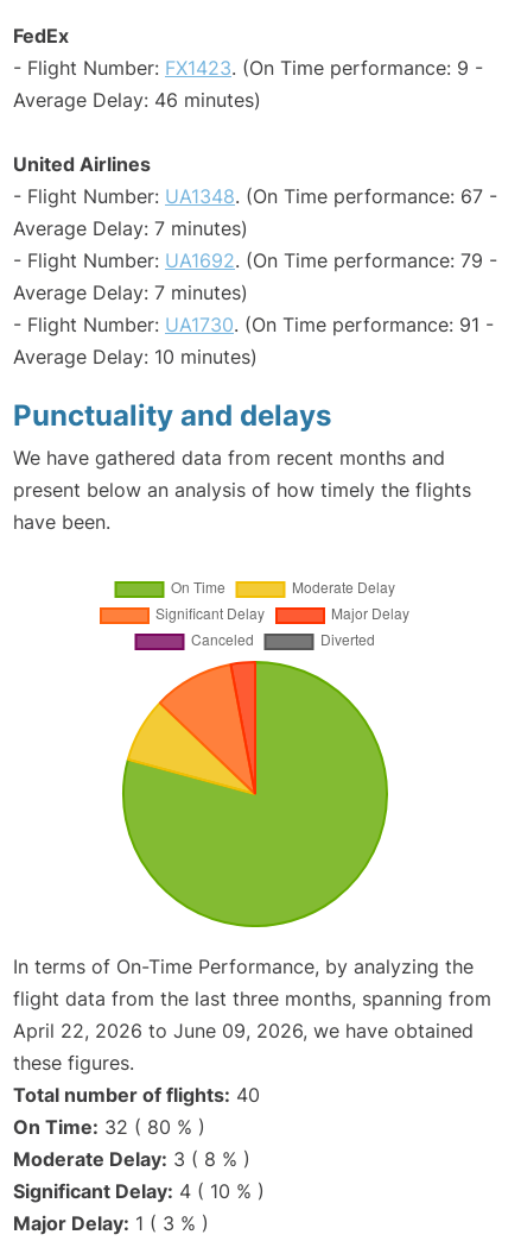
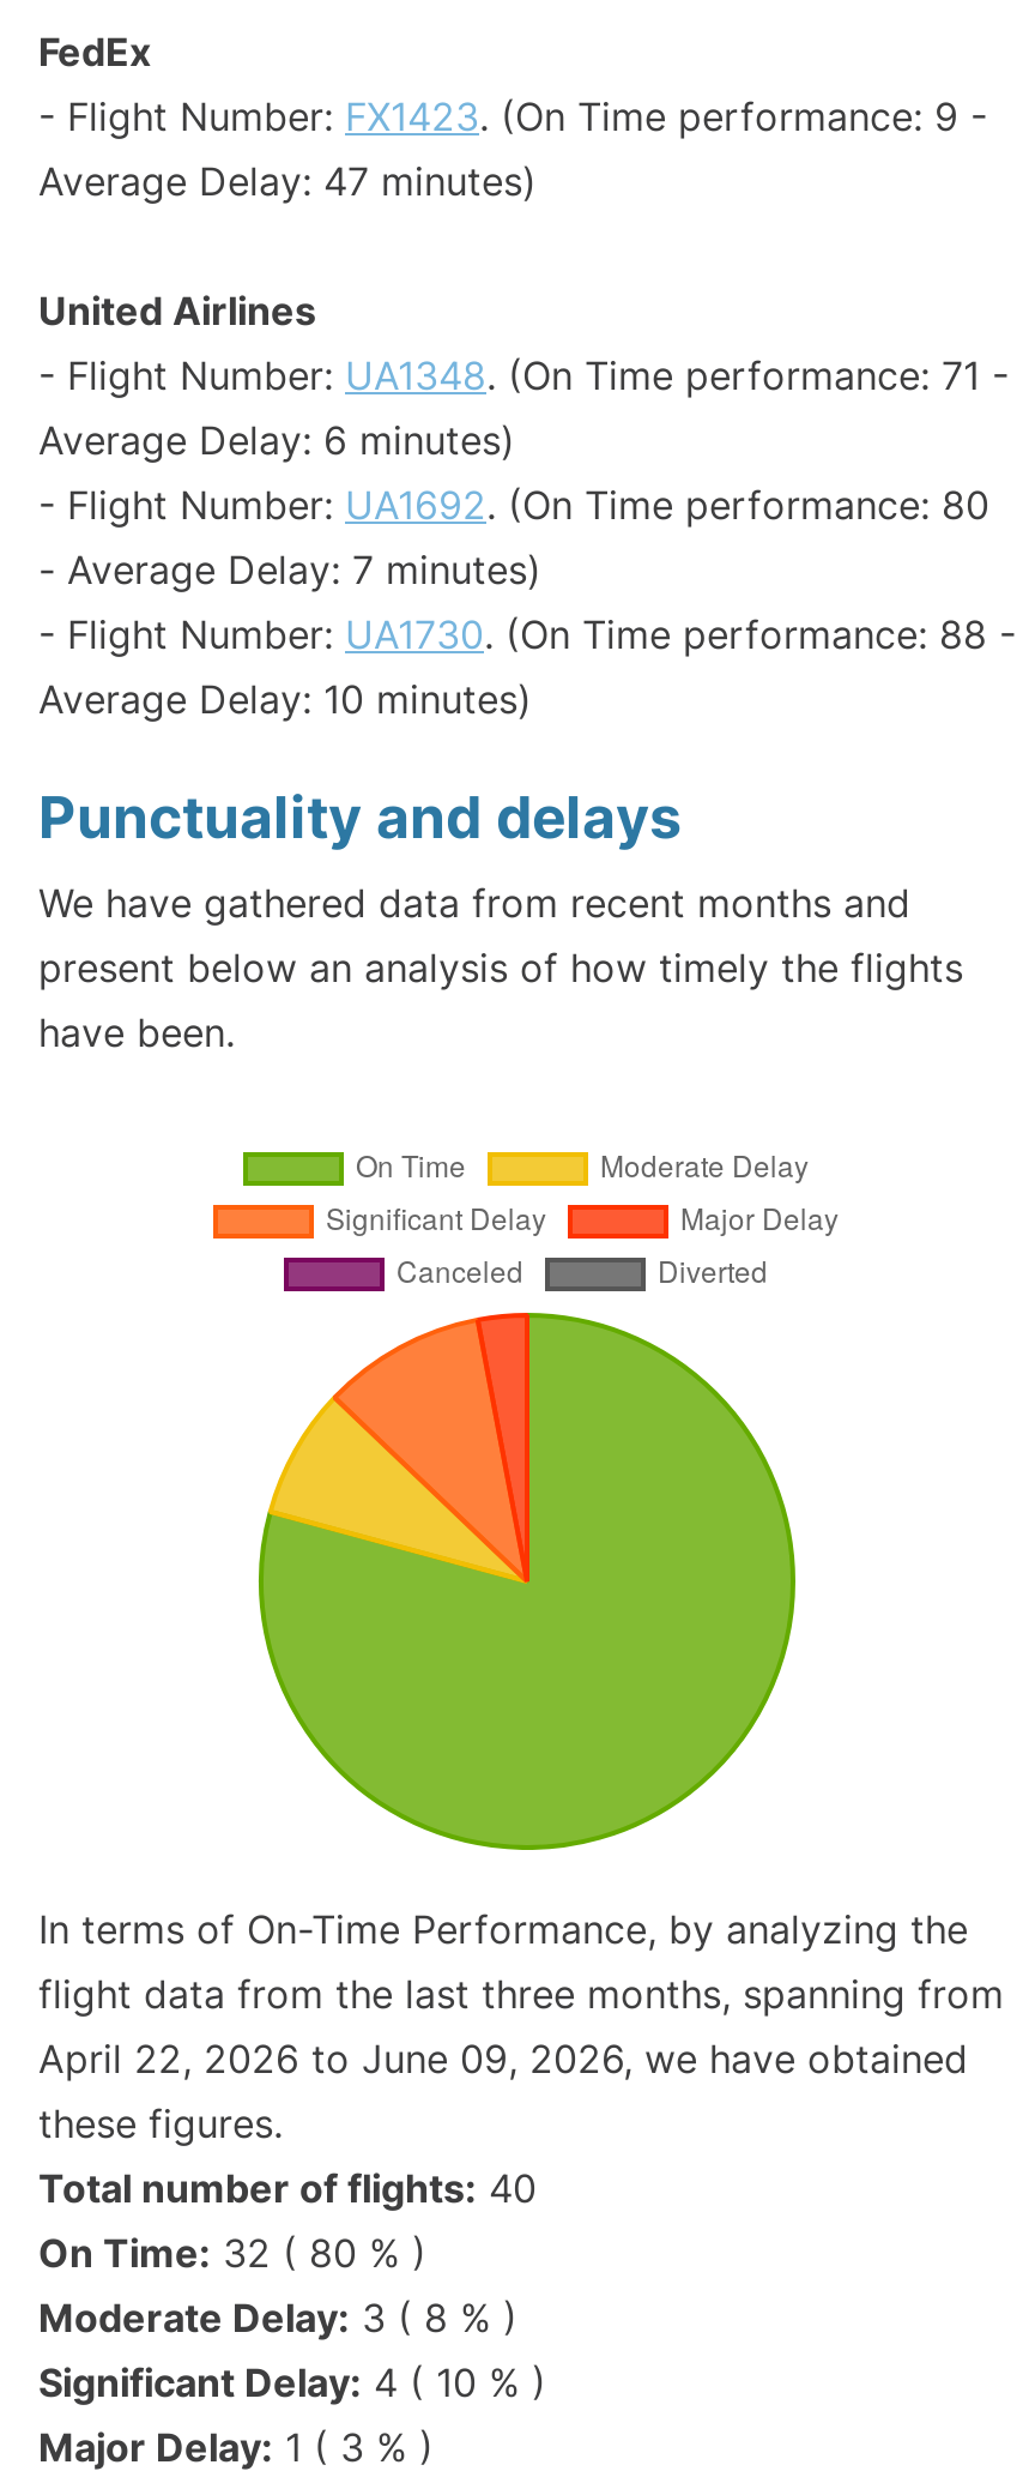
[13,88,261,112] Average Delay: 46 minutes) -> [38,157,537,205] Average Delay: 47 minutes)
[13,184,497,336] - Flight Number: UA1348. (On Time performance: 67 - | Average Delay: 7 minutes) | - Flight Number: UA1692. (On Time performance: 79 - | Average Delay: 7 minutes) | - Flight Number: UA1730. (On Time performance: 91 - -> [38,351,1016,658] - Flight Number: UA1348. (On Time performance: 71 - | Average Delay: 6 minutes) | - Flight Number: UA1692. (On Time performance: 80 | - Average Delay: 7 minutes) | - Flight Number: UA1730. (On Time performance: 88 -

